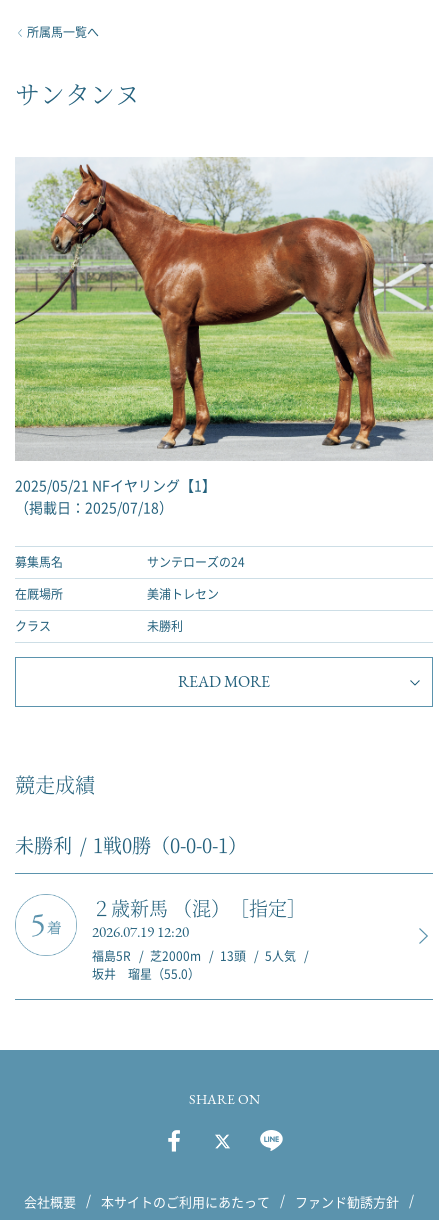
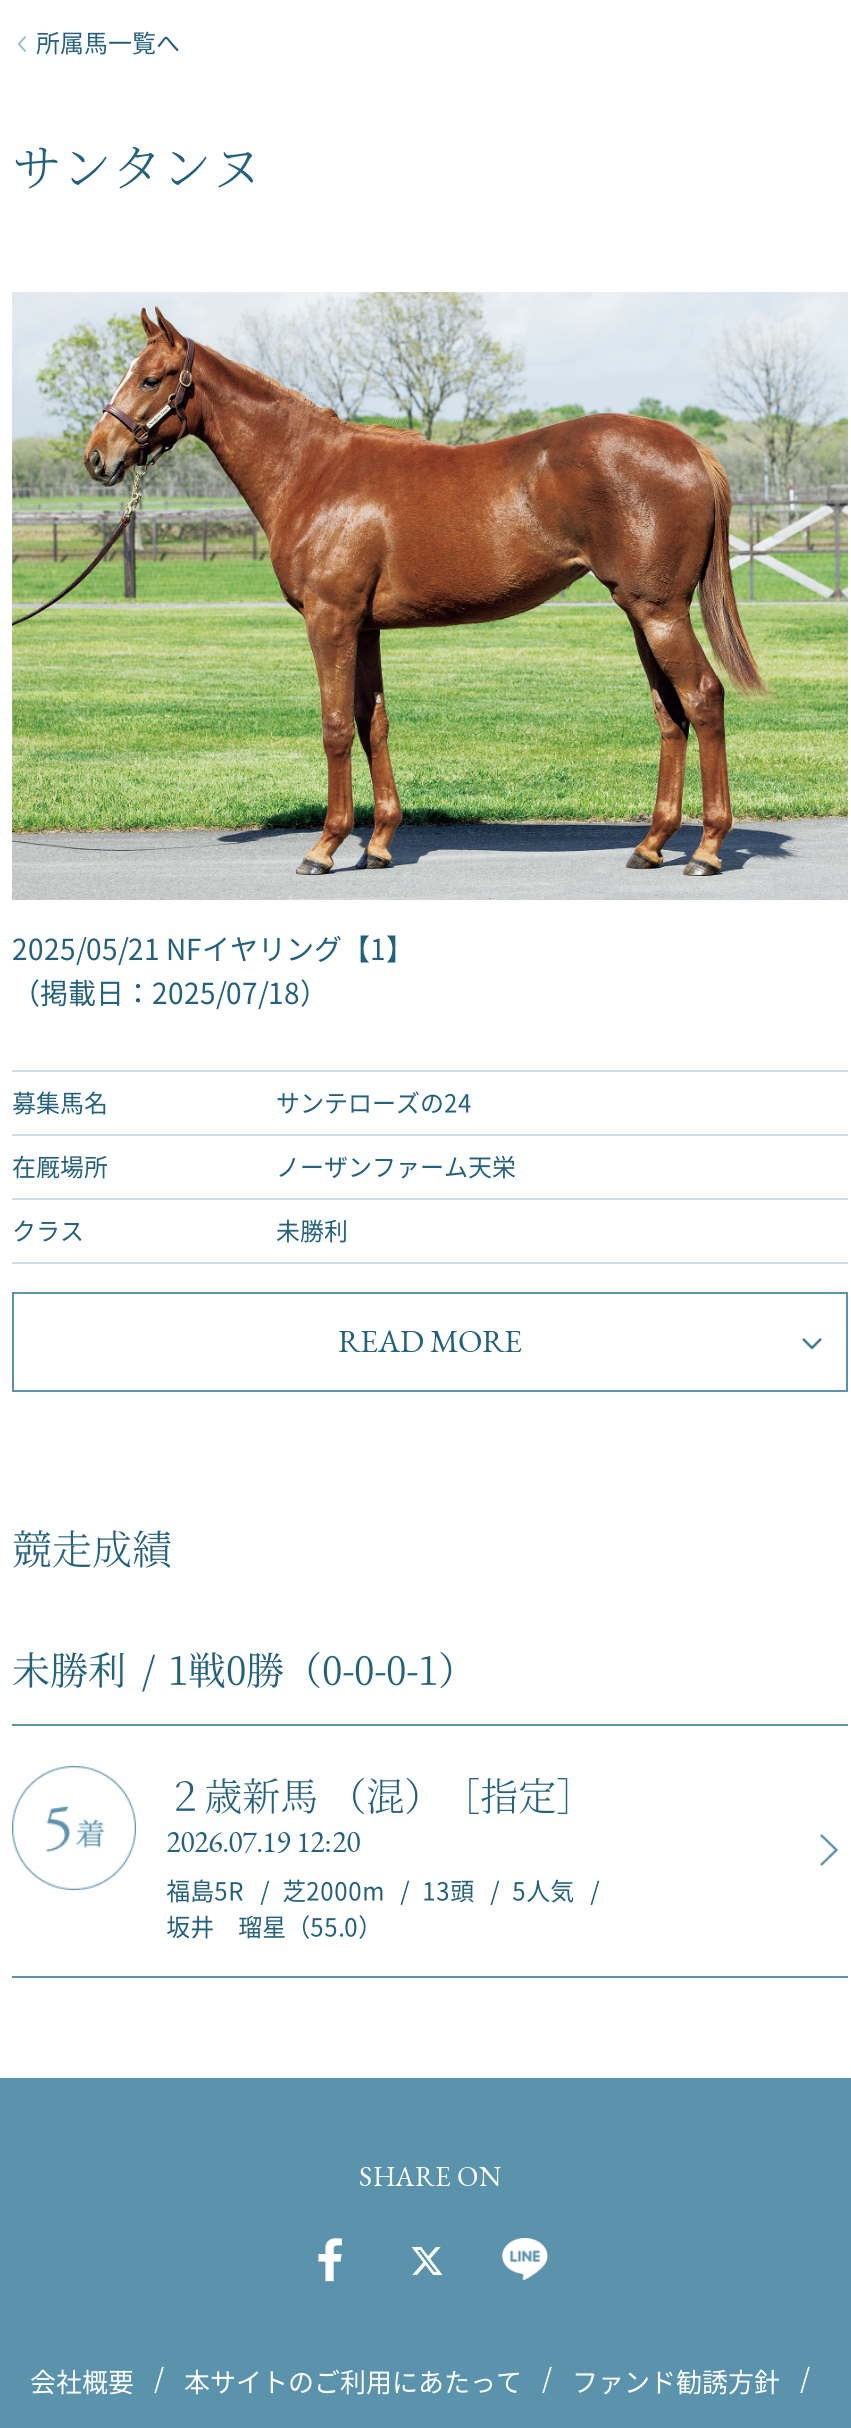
[147,585,219,603] 美浦トレセン -> [276,1148,516,1184] ノーザンファーム天栄

